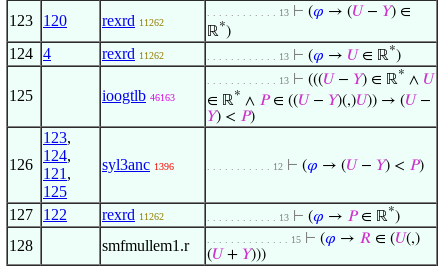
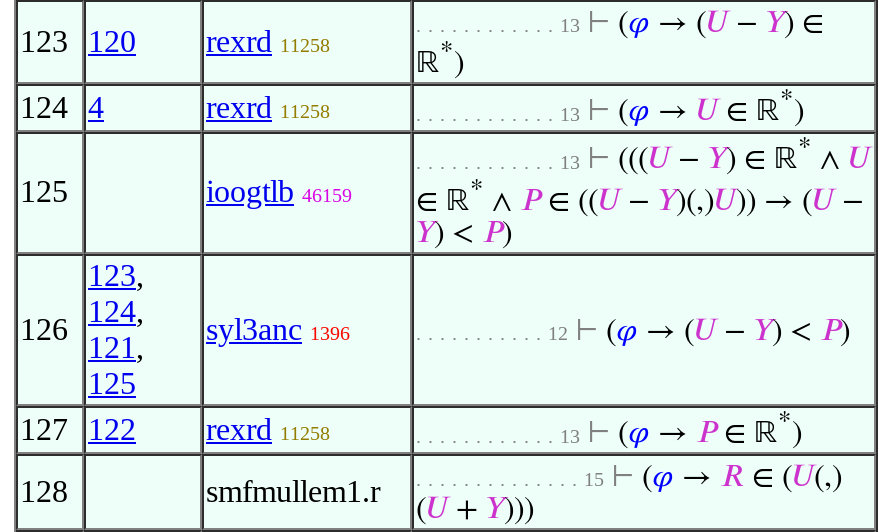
[102,12,164,29] rexrd 11262 -> [206,24,330,58] rexrd 11258
[102,45,164,62] rexrd 11262 -> [206,90,330,124] rexrd 11258
[102,87,175,104] ioogtlb 46163 -> [206,174,352,208] ioogtlb 46159
[102,206,164,223] rexrd 11262 -> [206,412,330,446] rexrd 11258

